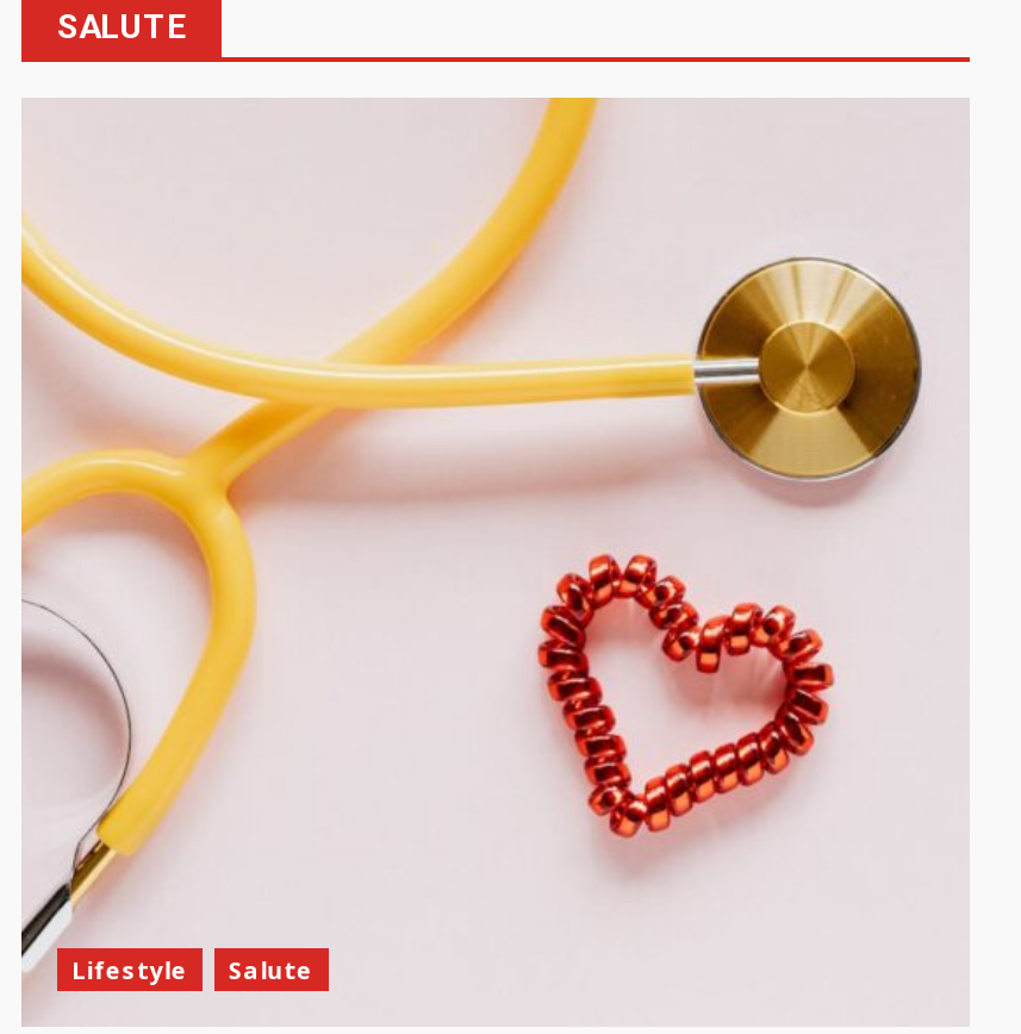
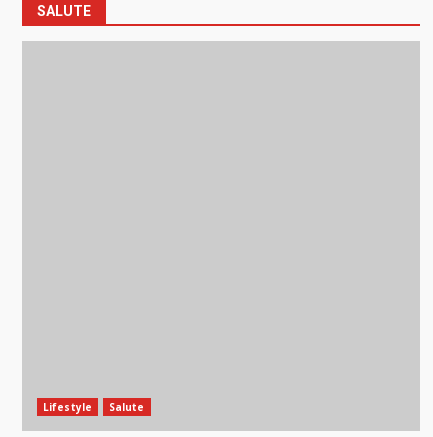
[19,98,922,963] [image] -> none

